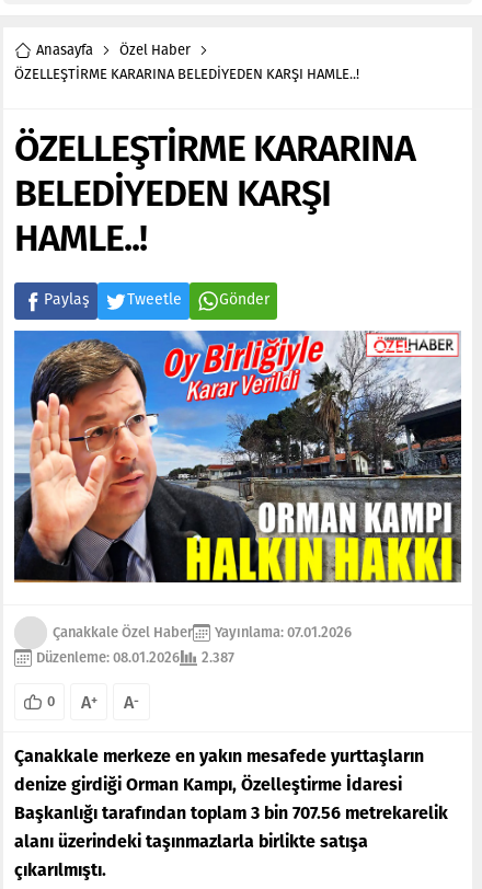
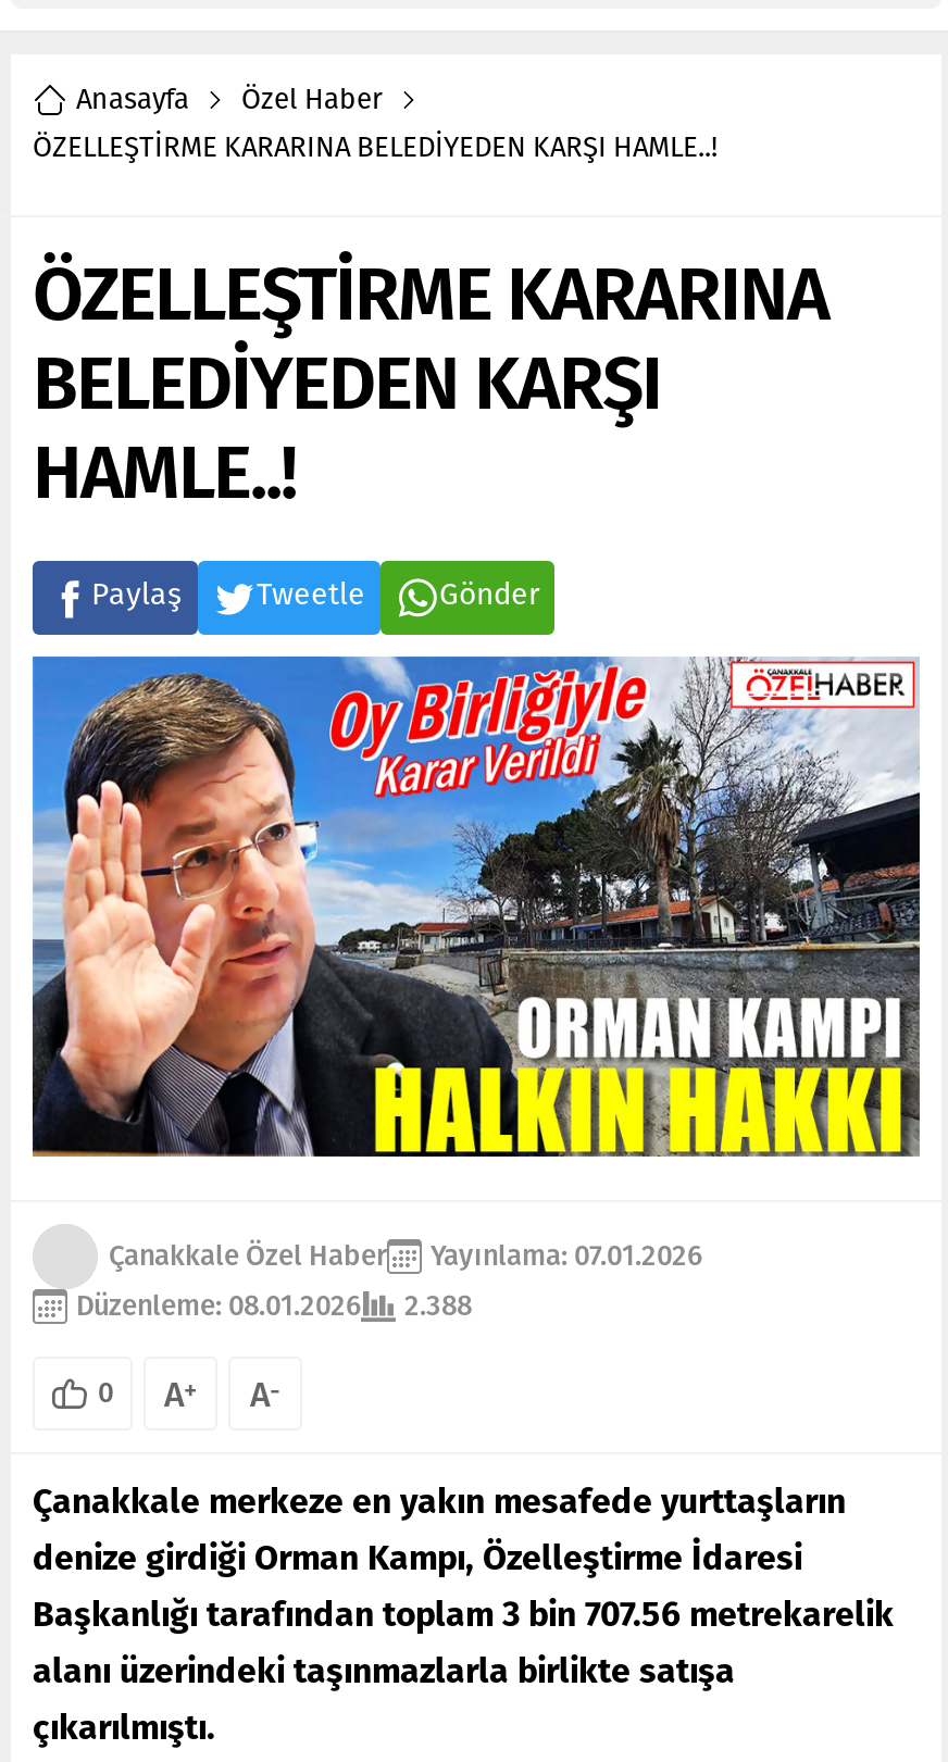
[36,649,234,666] Düzenleme: 08.01.2026 2.387 -> [76,1289,472,1322] Düzenleme: 08.01.2026 2.388

